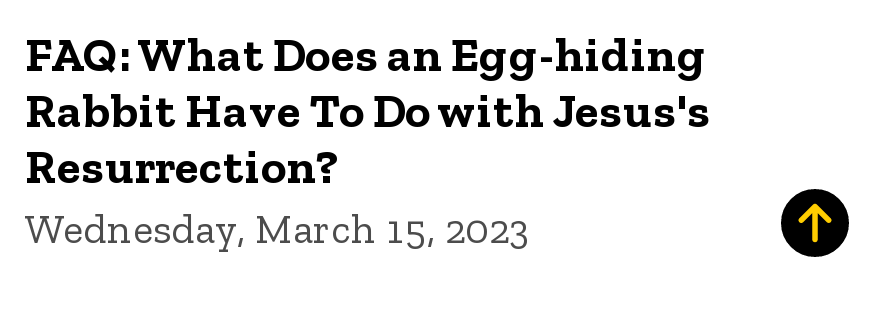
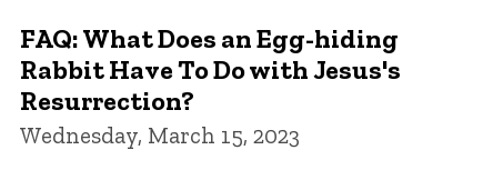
[779,187,851,259] [image] -> none

